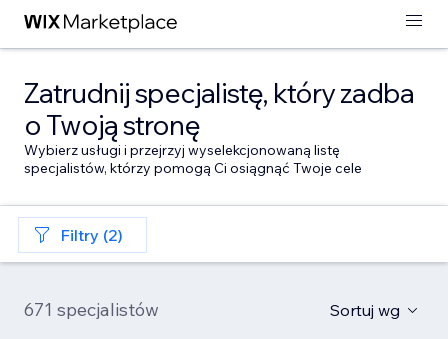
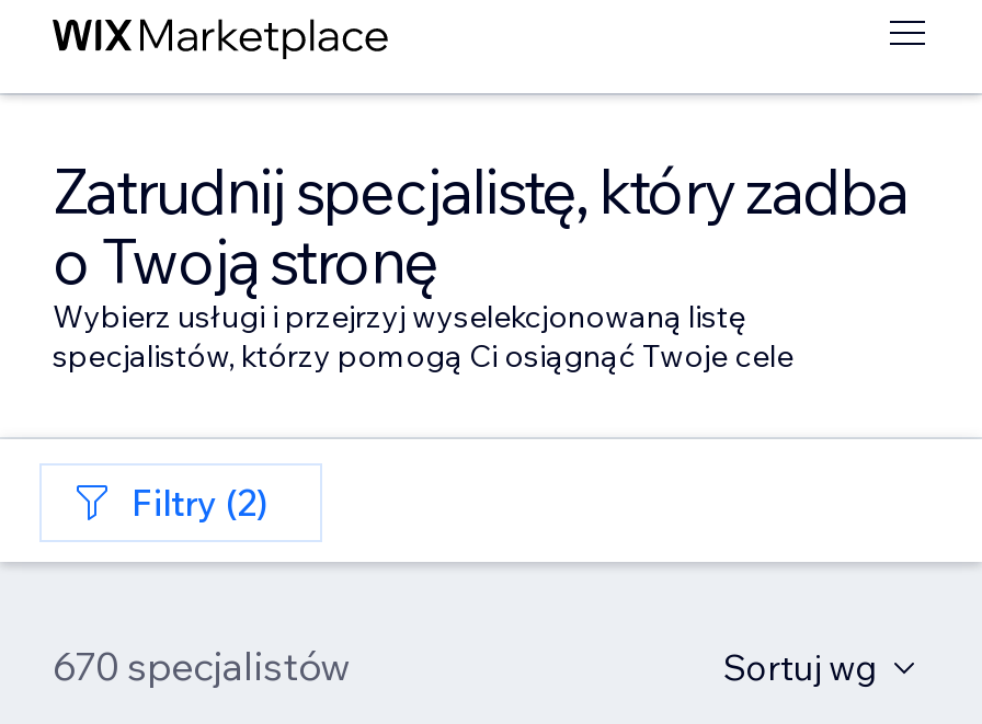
[24,298,159,321] 671 specjalistów -> [53,641,351,691] 670 specjalistów

